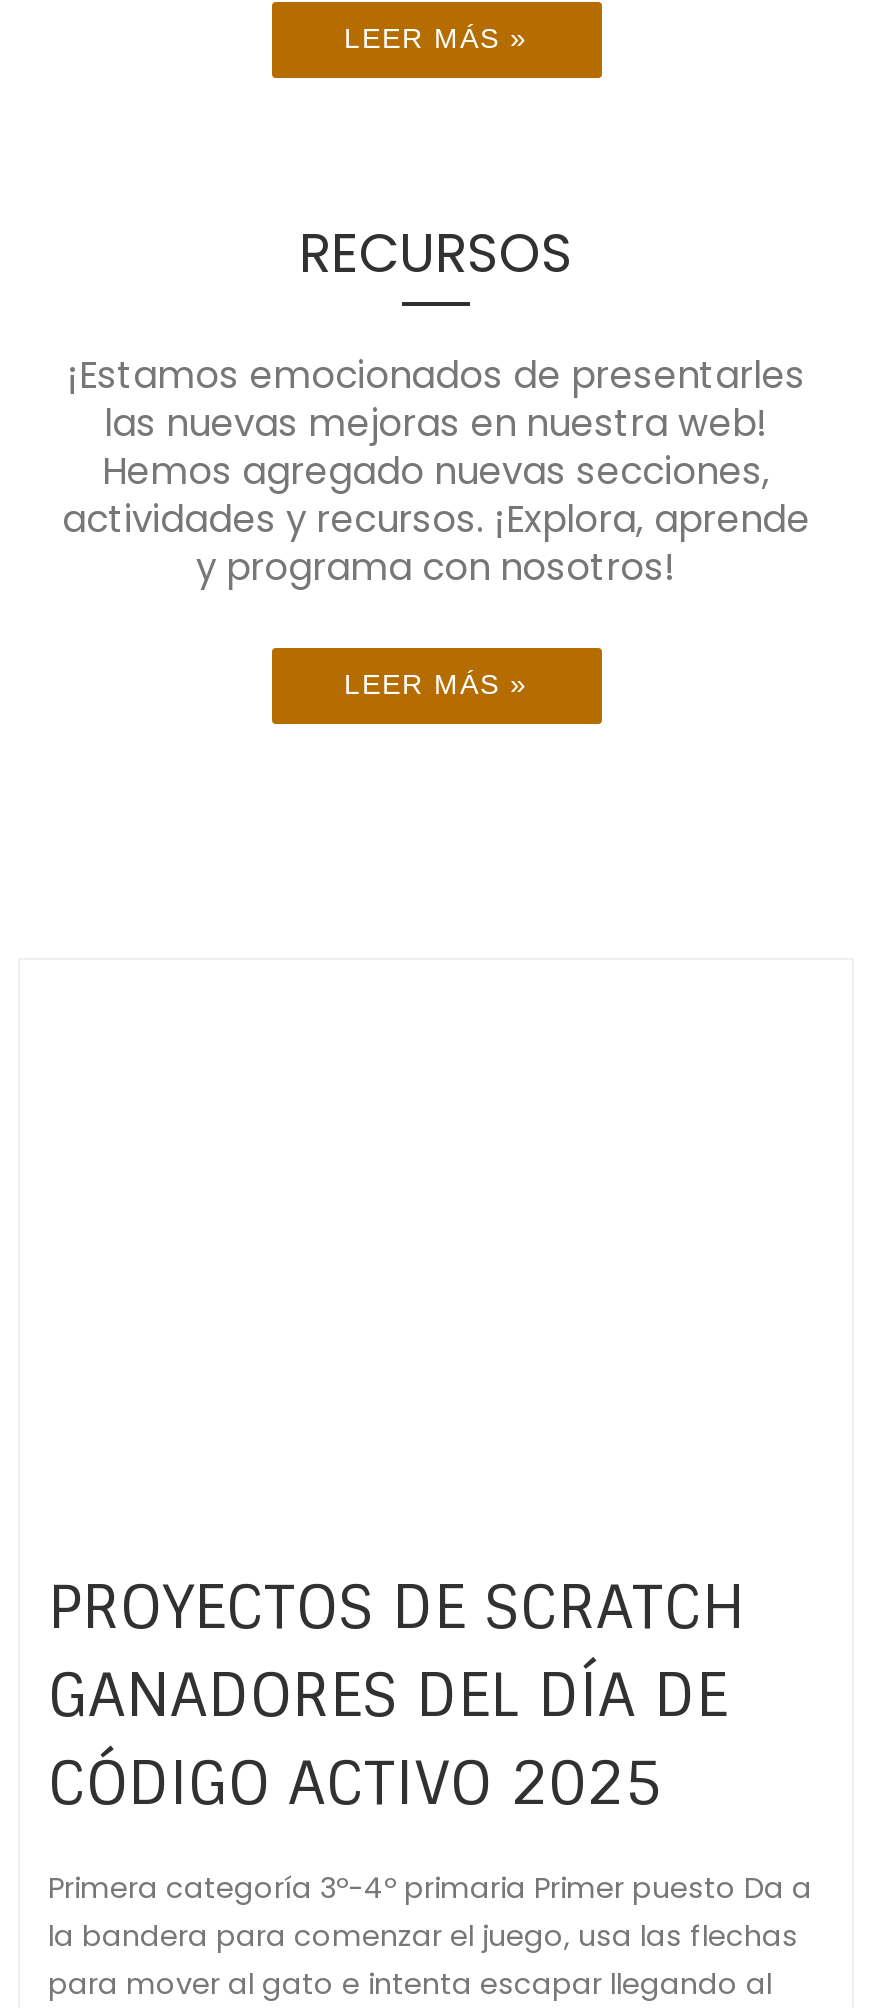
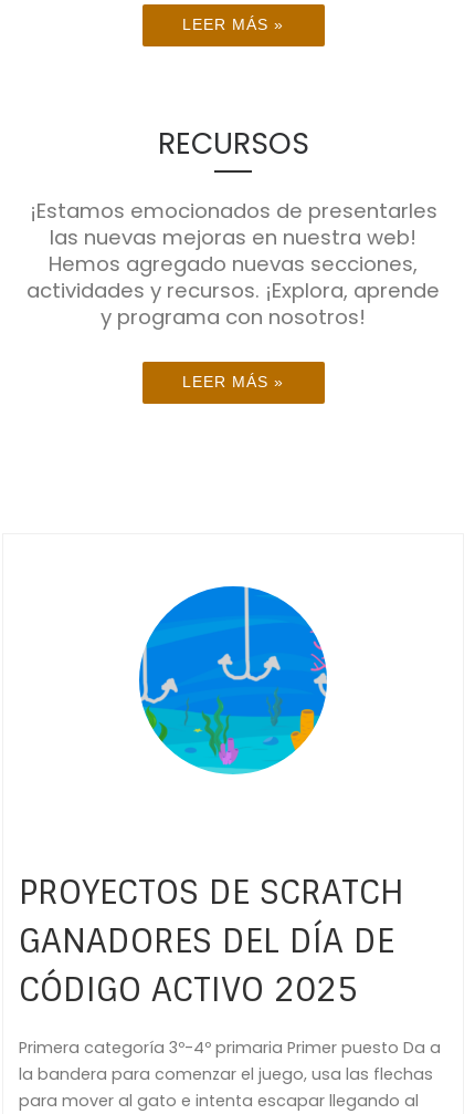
none -> [138,585,328,775] [image]

